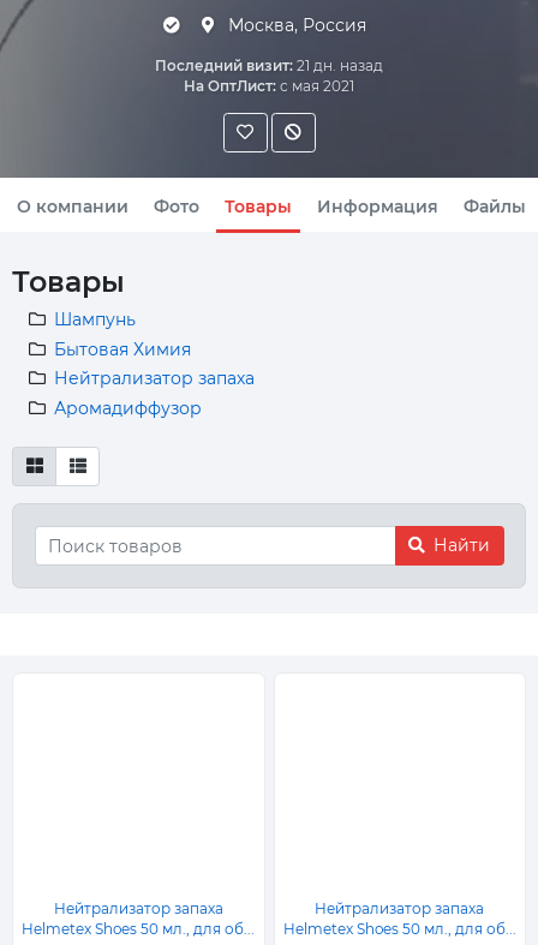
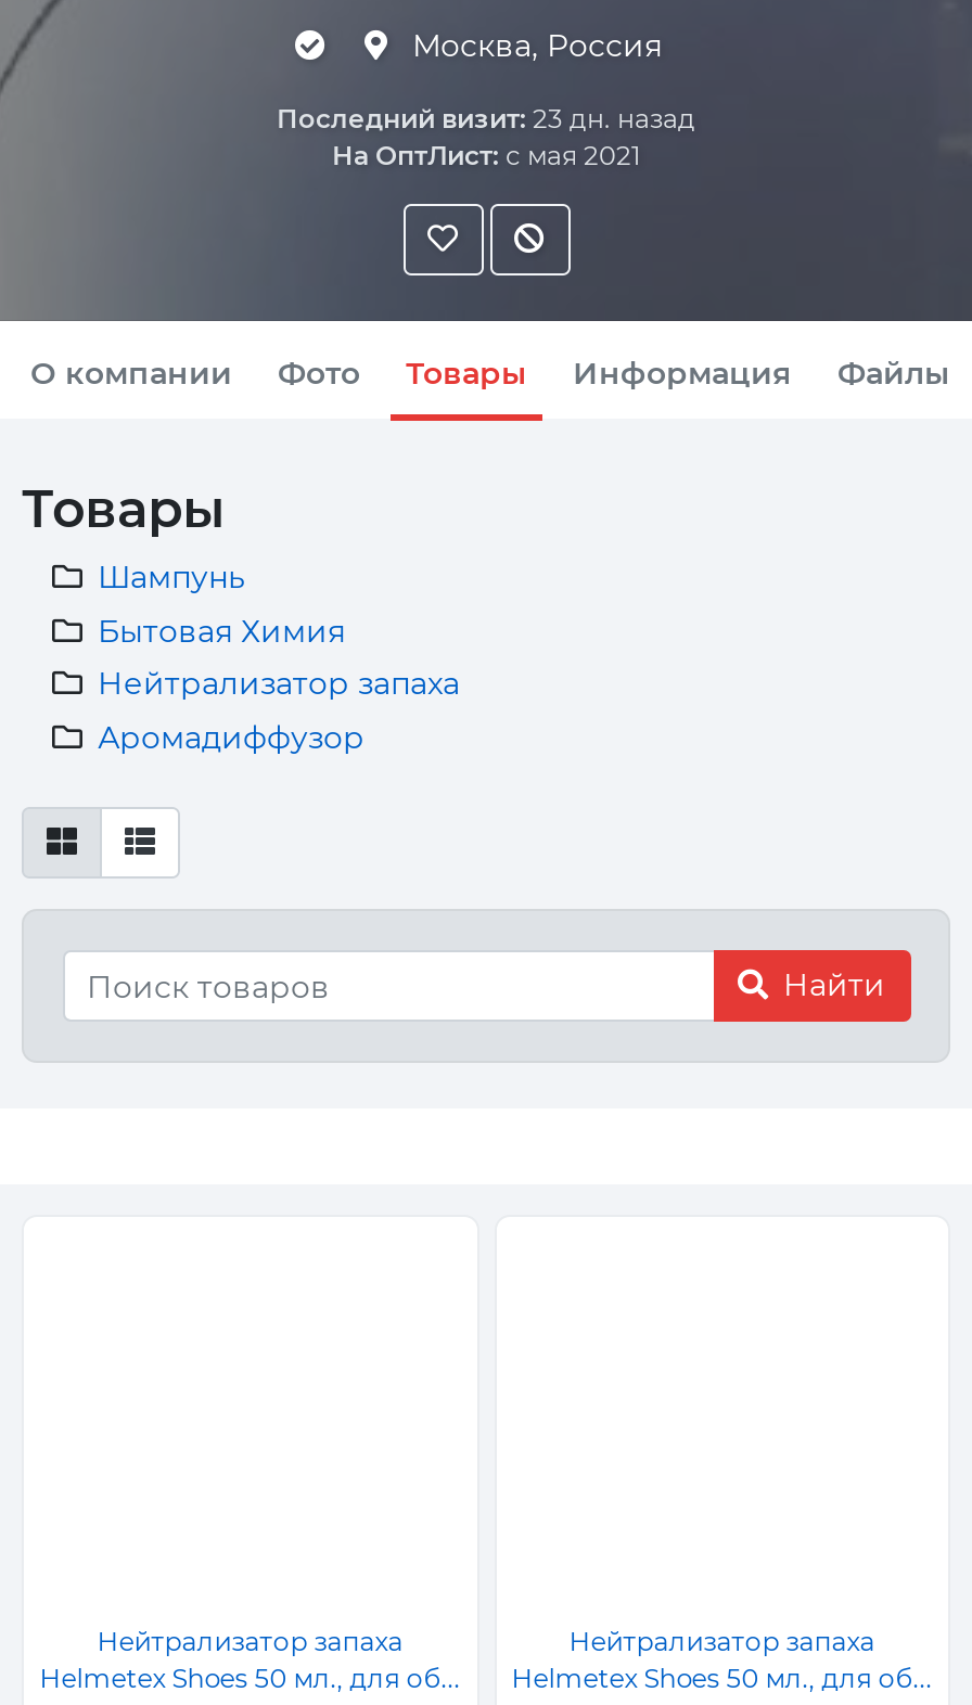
[155,56,383,74] Последний визит: 21 дн. назад -> [277,102,695,134] Последний визит: 23 дн. назад

